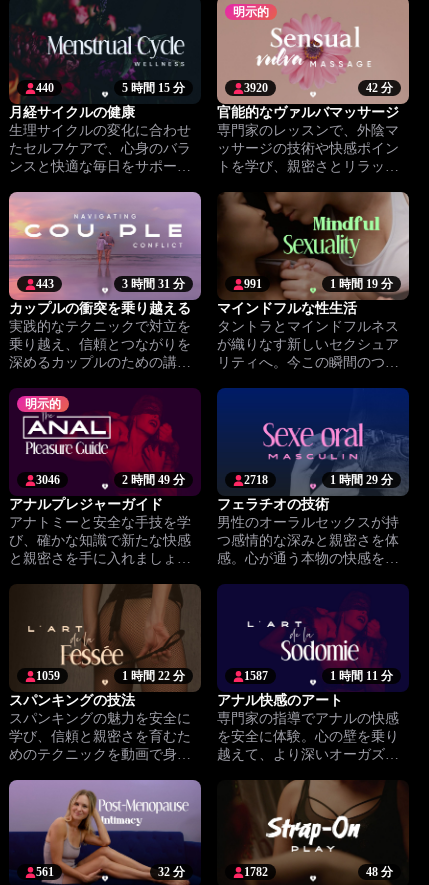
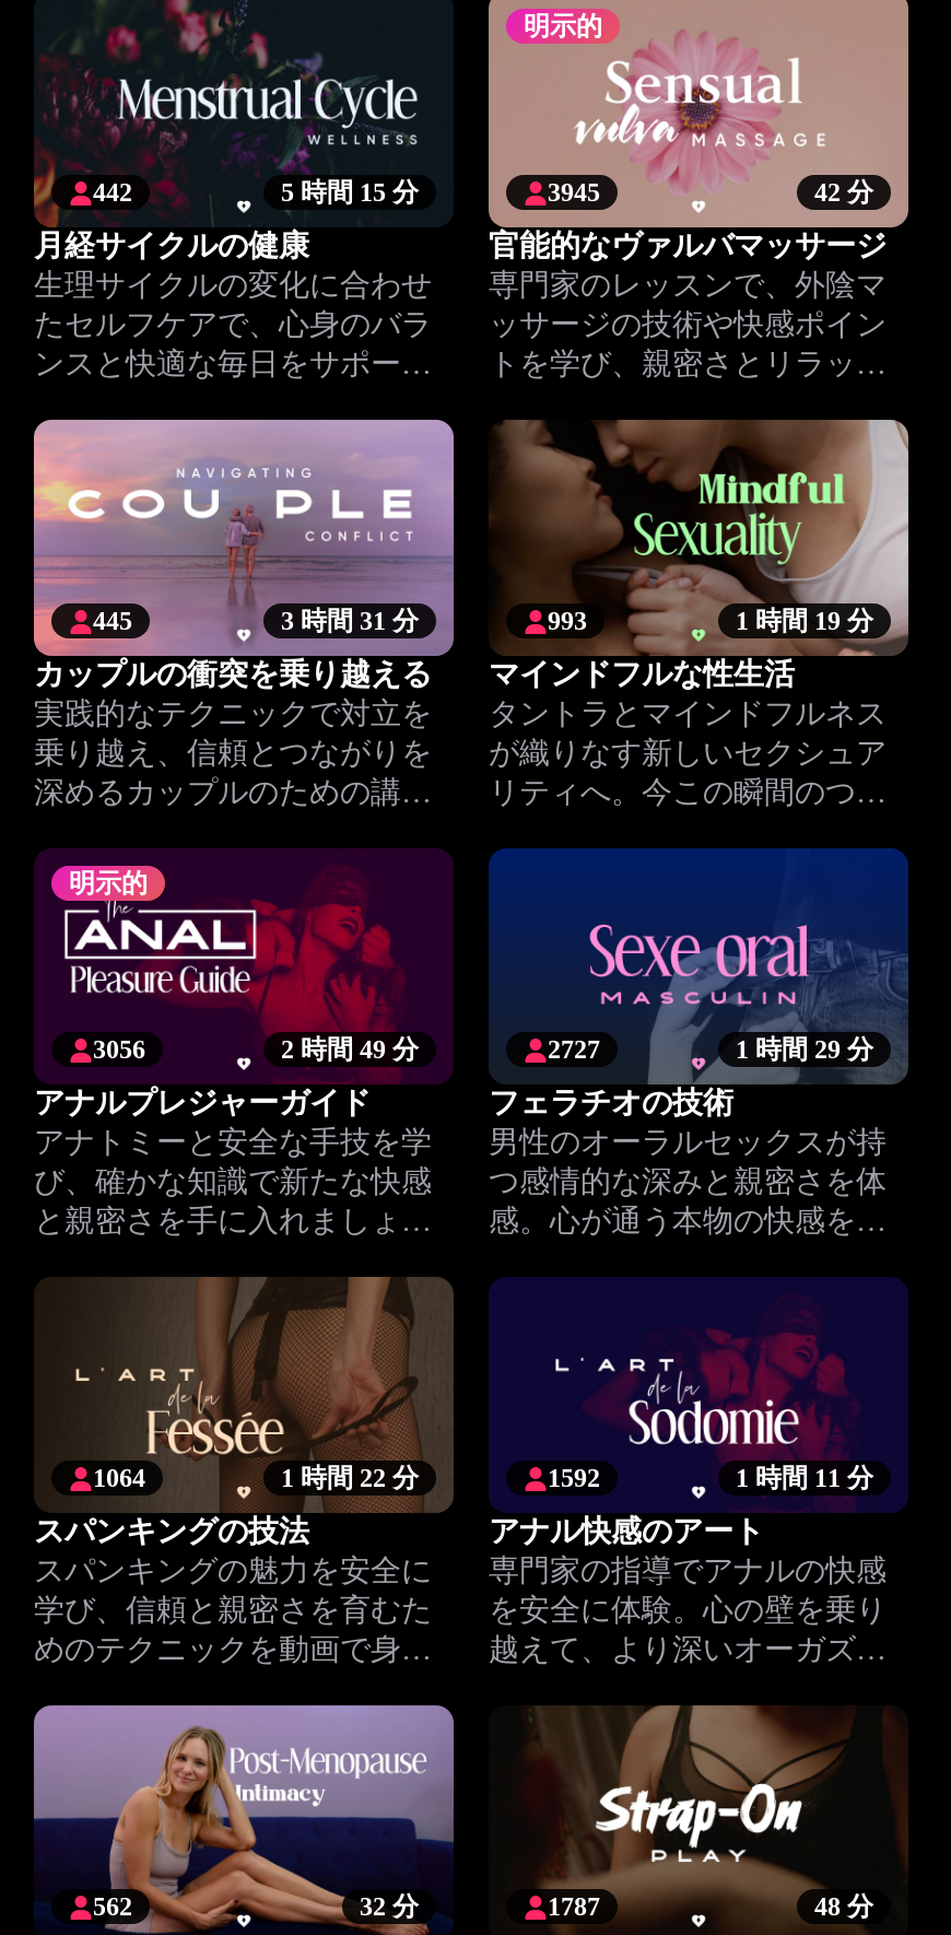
[36,81,54,95] 440 -> [93,177,132,208] 442
[244,81,268,95] 3920 -> [548,177,600,208] 3945
[36,277,54,291] 443 -> [93,606,132,636] 445
[244,277,262,291] 991 -> [548,606,587,636] 993
[36,473,60,487] 3046 -> [93,1034,145,1065] 3056
[244,473,268,487] 2718 -> [548,1034,600,1065] 2727
[36,669,60,683] 1059 -> [93,1463,145,1493] 1064
[244,669,268,683] 1587 -> [548,1463,600,1493] 1592
[36,865,54,879] 561 -> [93,1891,132,1922] 562
[244,865,268,879] 1782 -> [548,1891,600,1922] 1787

